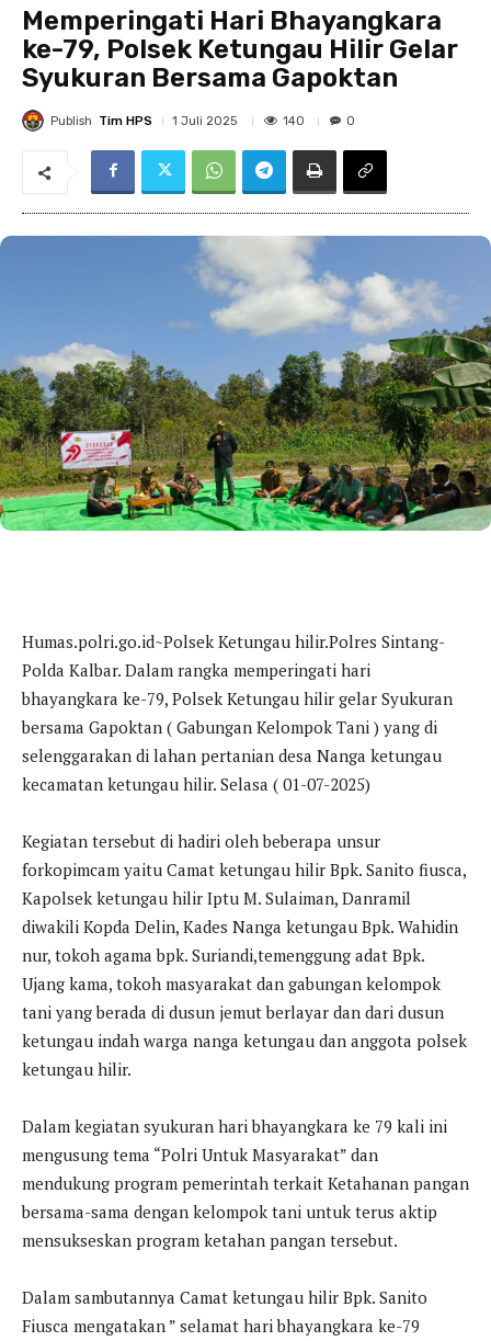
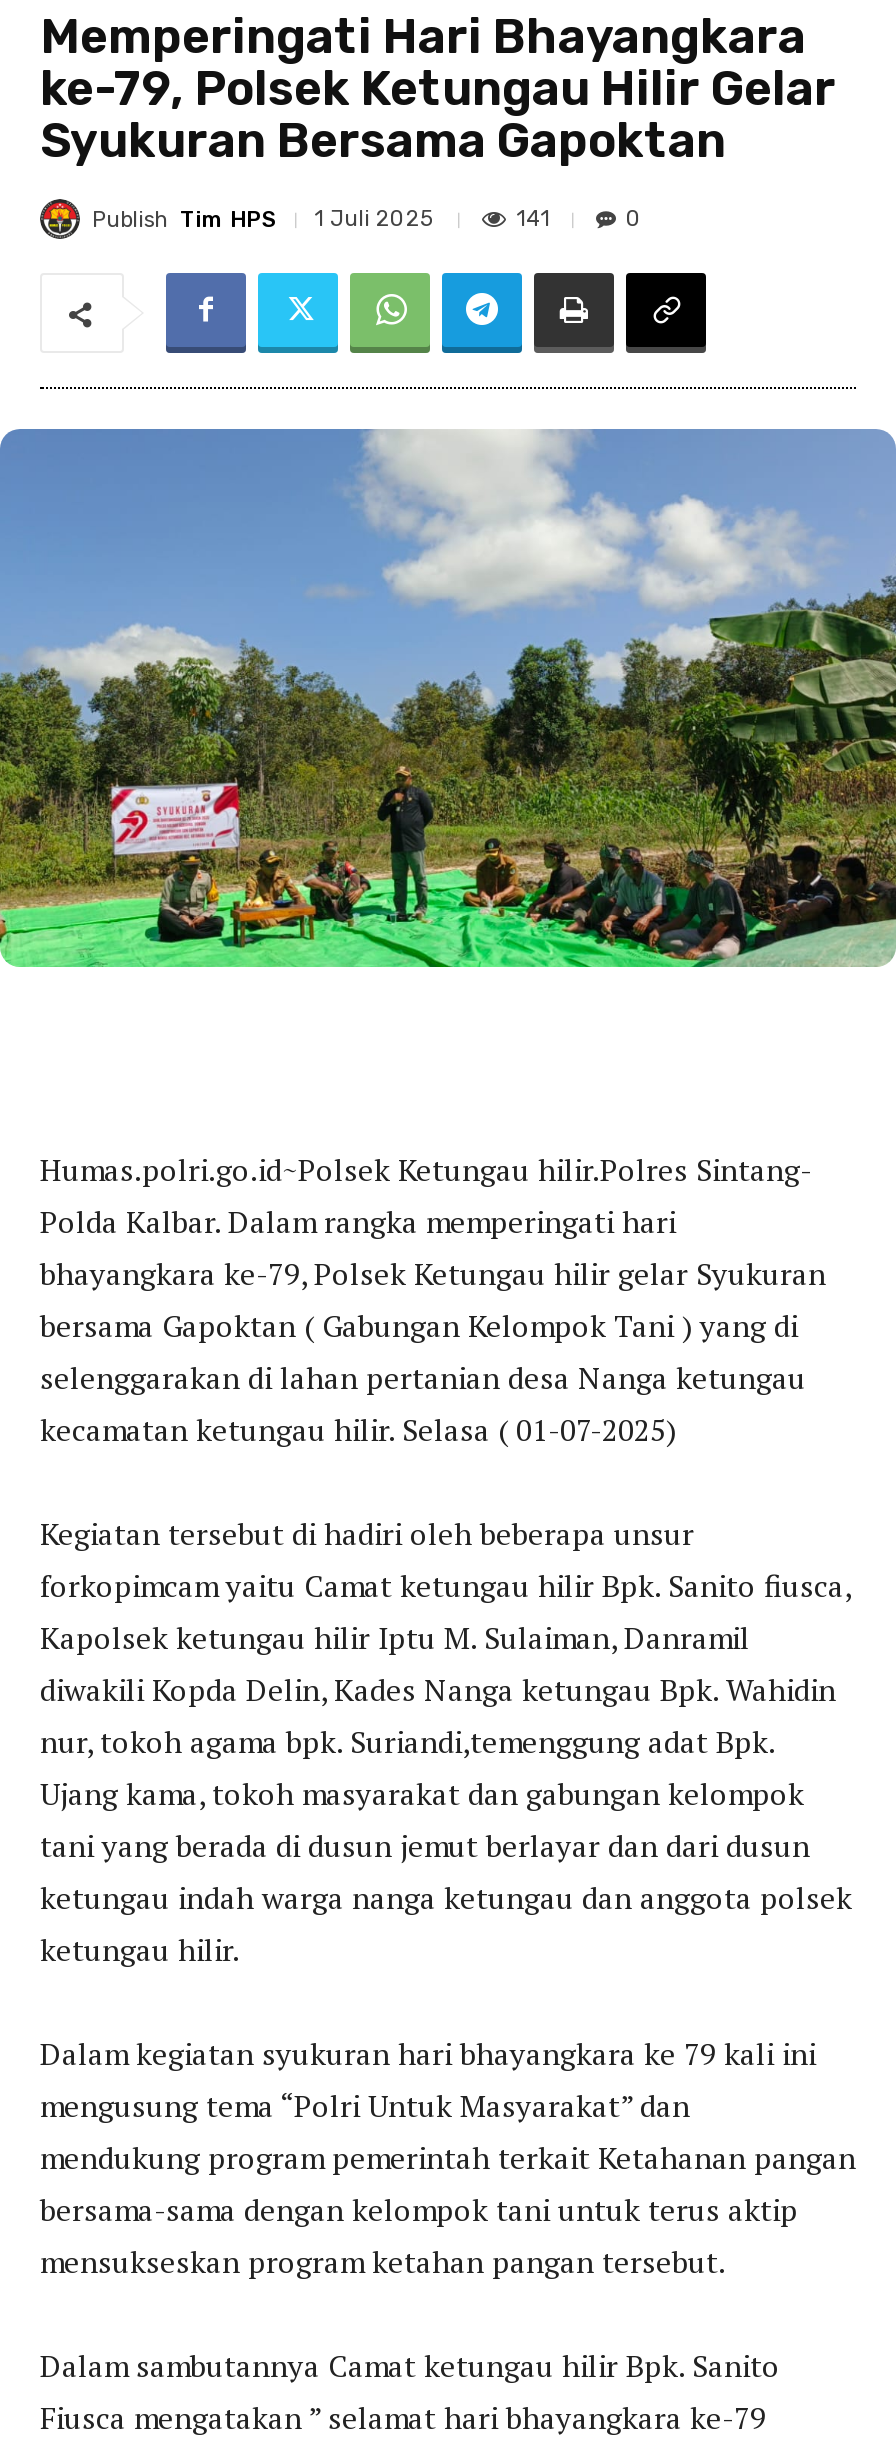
[283,114,305,128] 140 -> [516,207,550,233] 141

